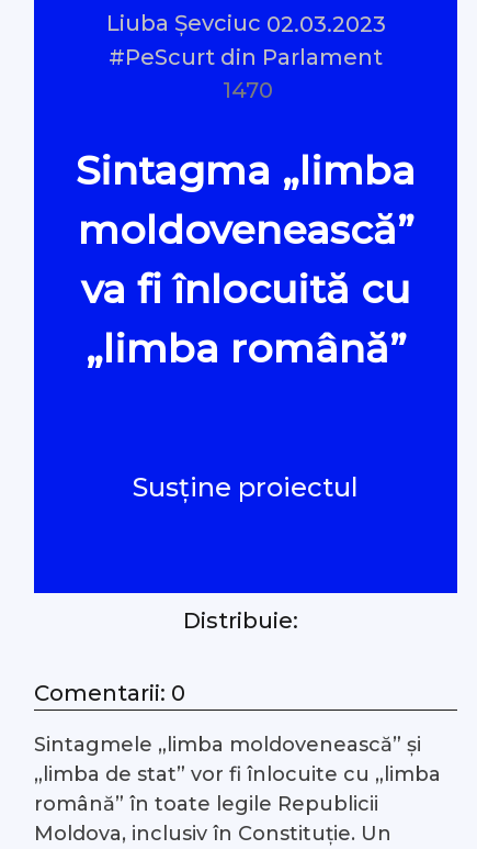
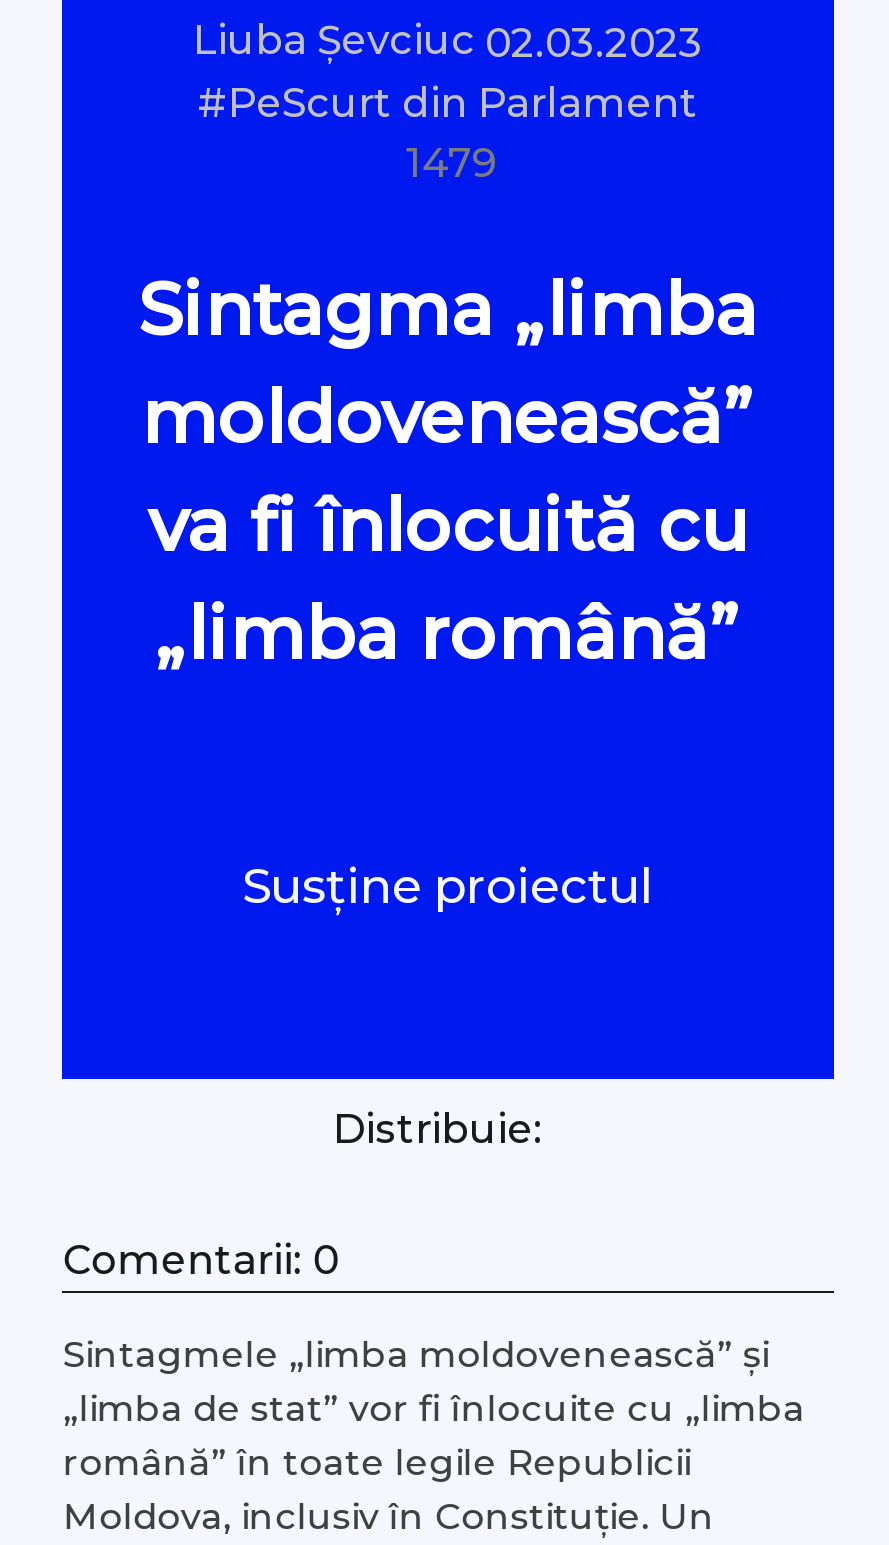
[223,76,273,103] 1470 -> [406,138,498,186] 1479

